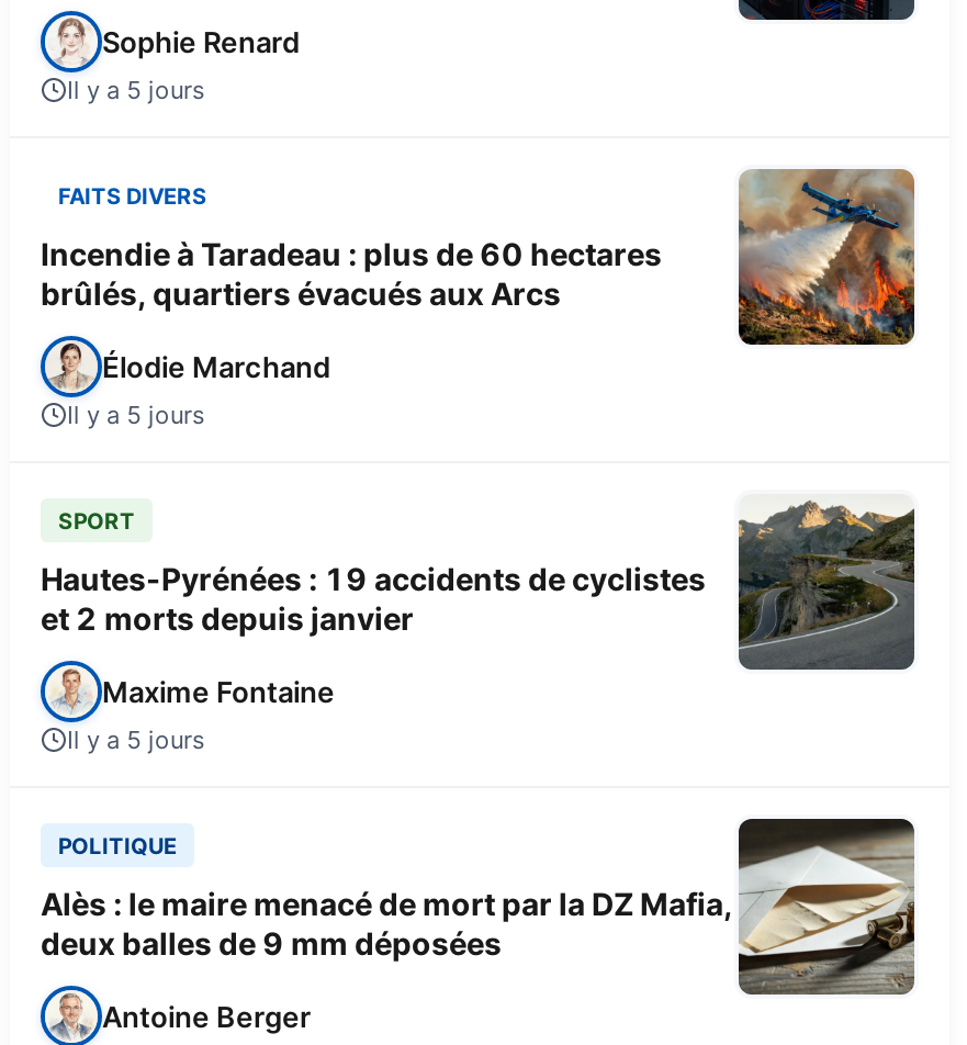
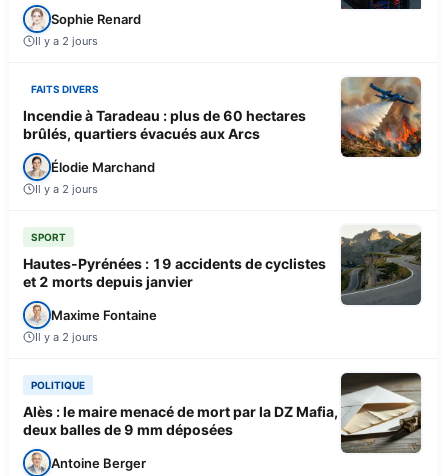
[67,74,205,105] Il y a 5 jours -> [35,34,98,48] Il y a 2 jours
[67,399,205,429] Il y a 5 jours -> [35,182,98,196] Il y a 2 jours
[67,724,205,754] Il y a 5 jours -> [35,330,98,344] Il y a 2 jours

